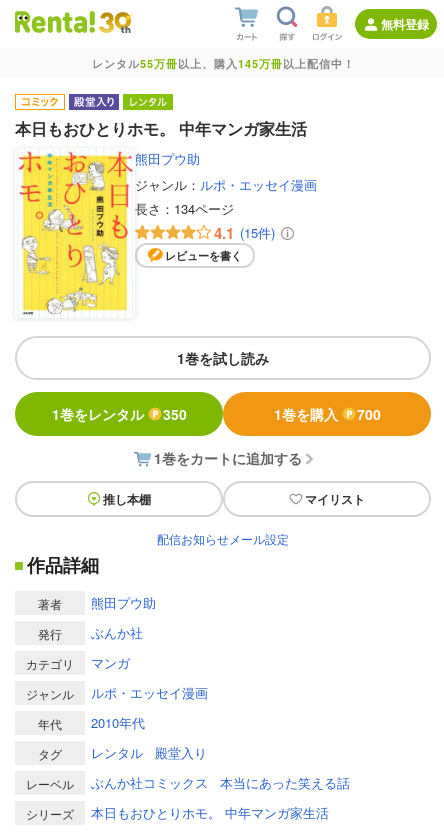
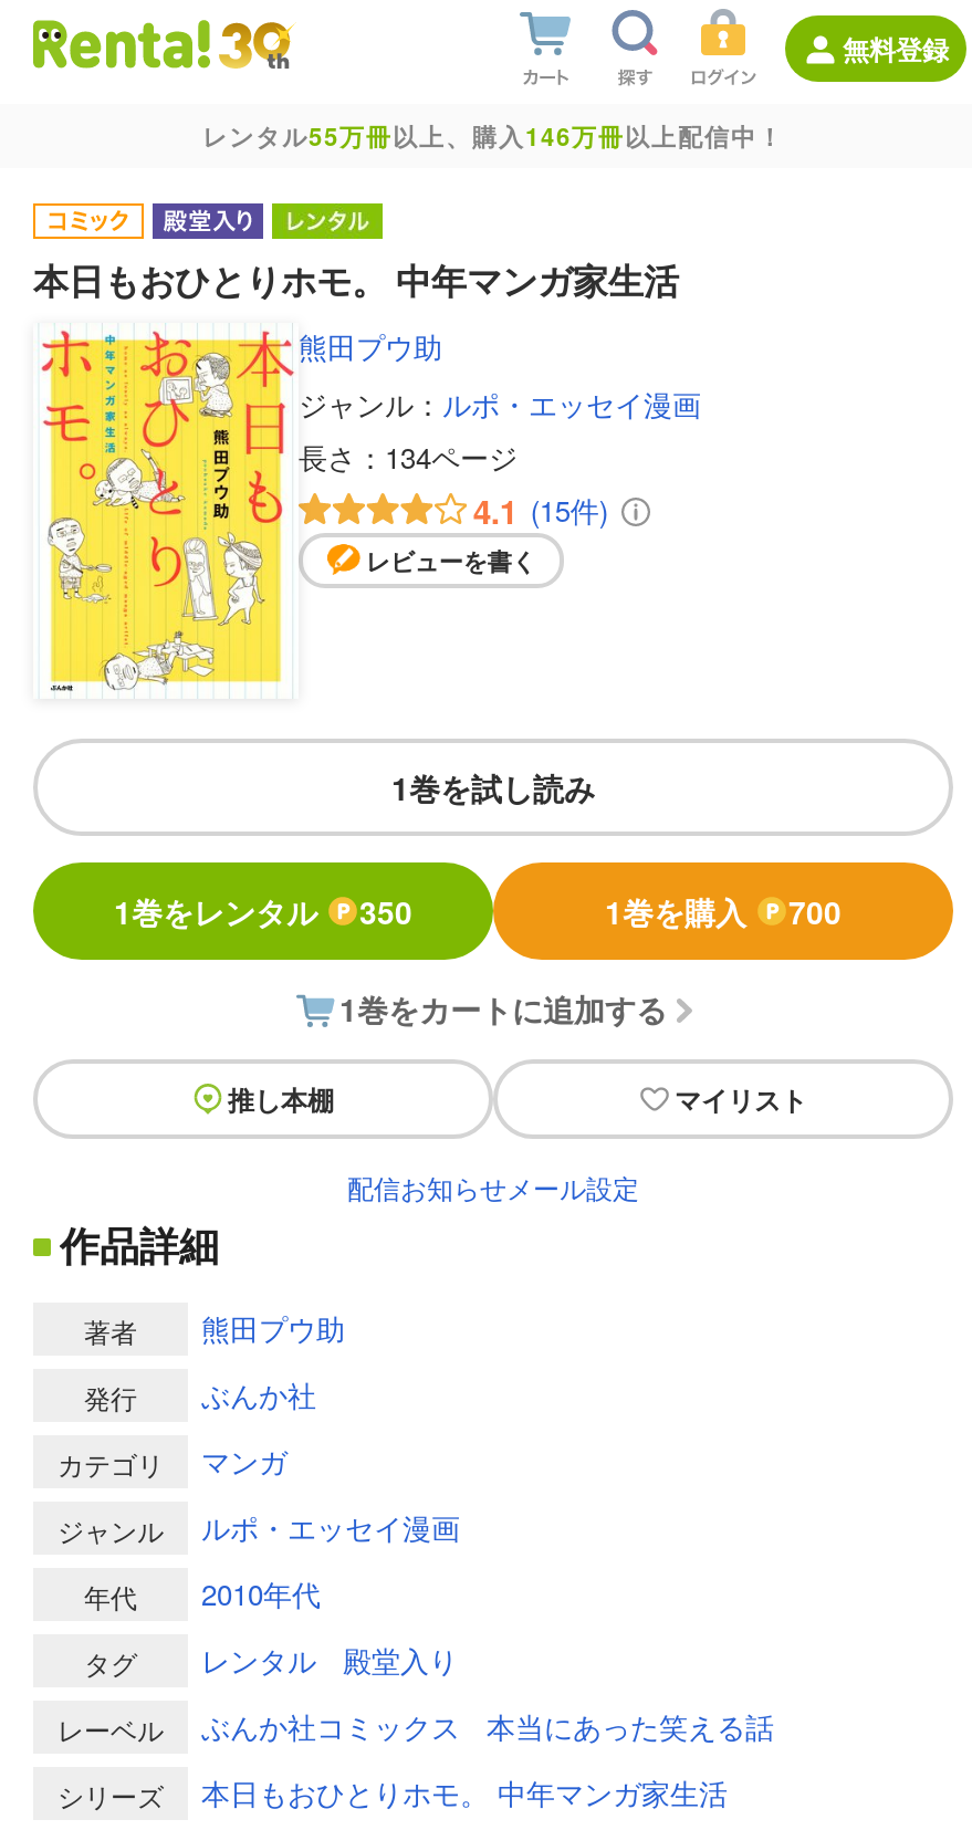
[91,56,354,71] レンタル55万冊以上、購入145万冊以上配信中！ -> [202,119,784,153] レンタル55万冊以上、購入146万冊以上配信中！

